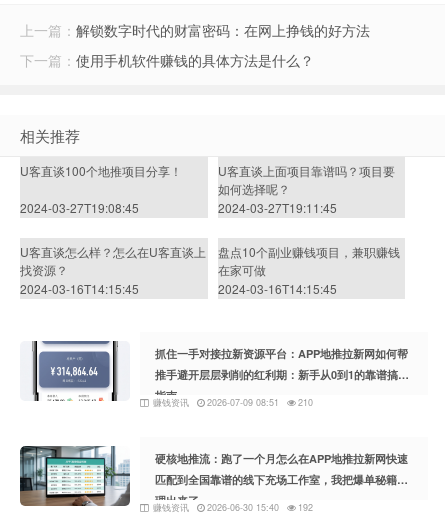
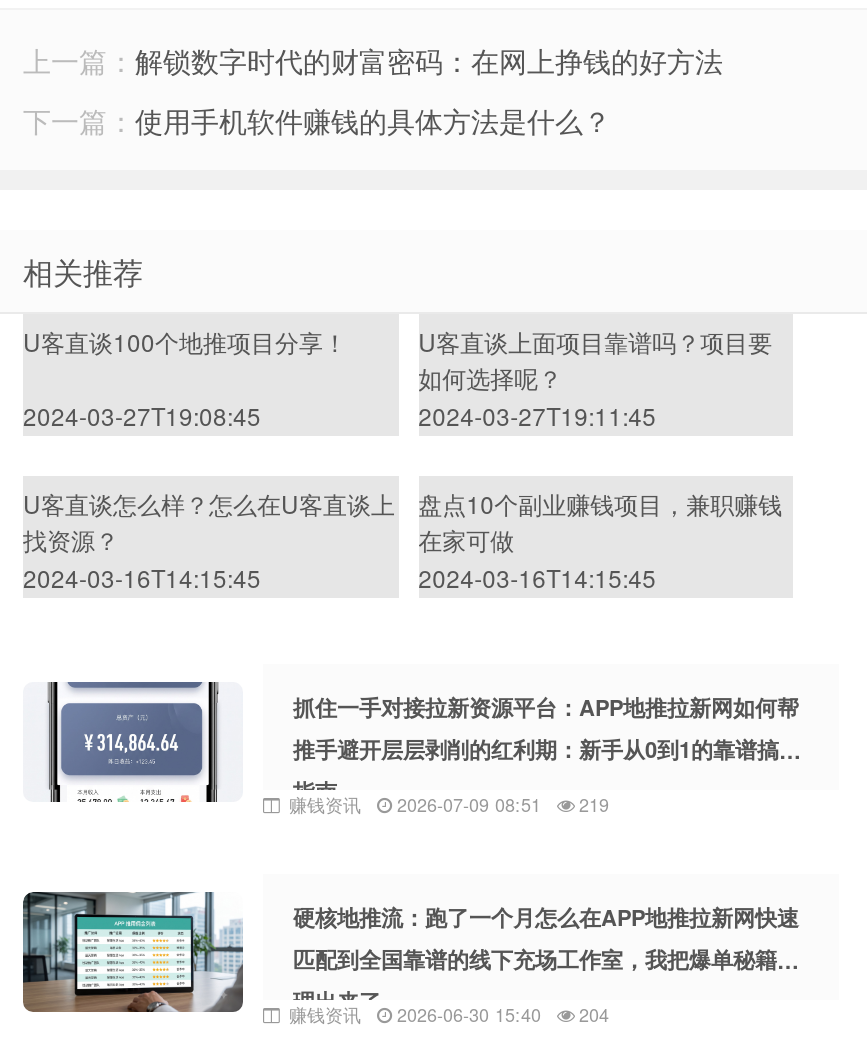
[298,396,313,409] 210 -> [579,793,609,819] 219
[298,501,313,514] 192 -> [579,1003,609,1029] 204

